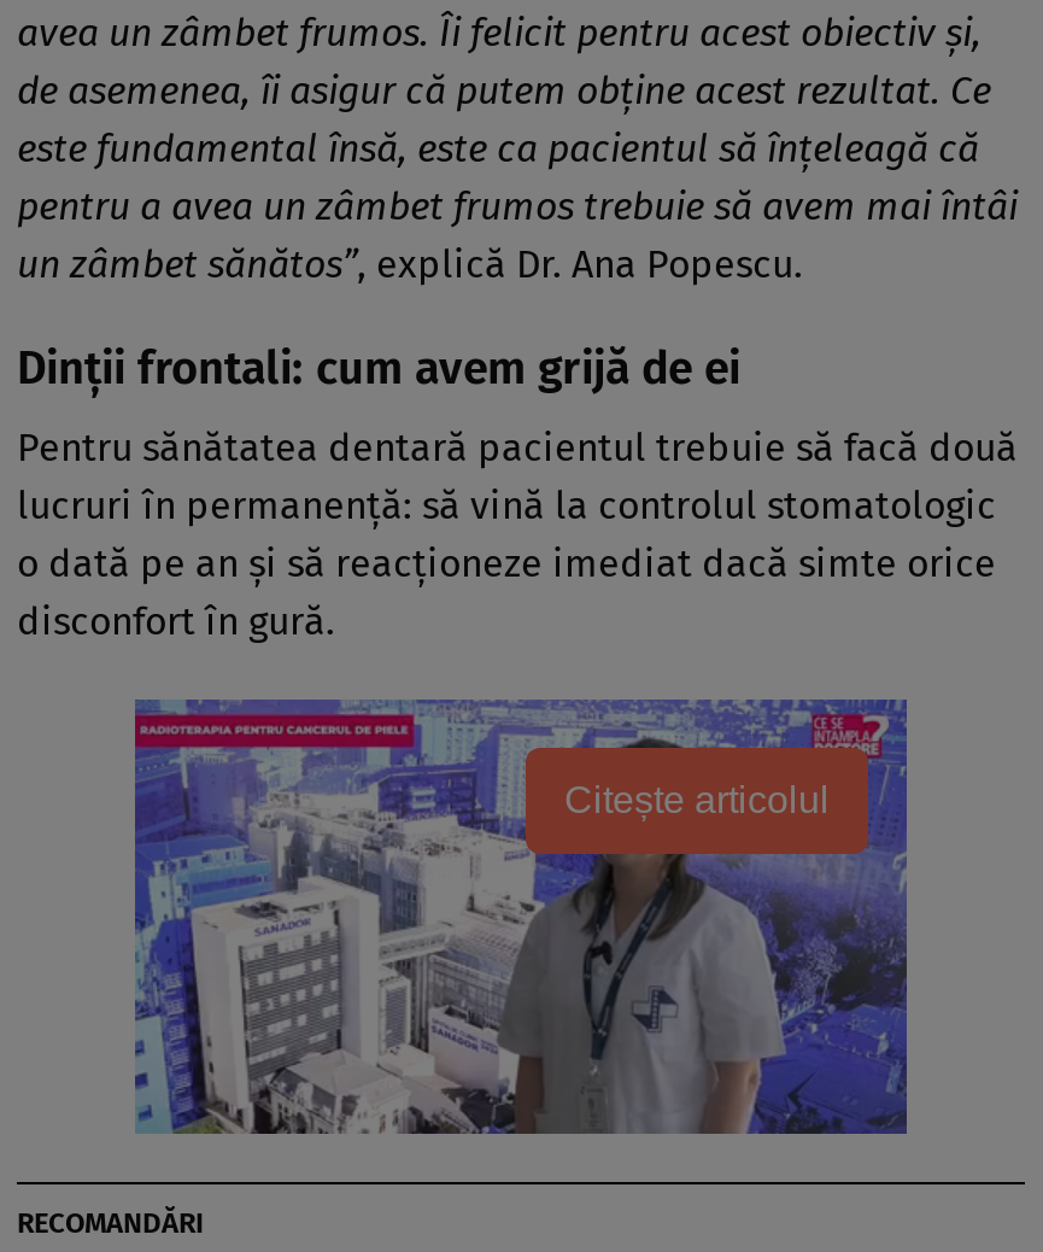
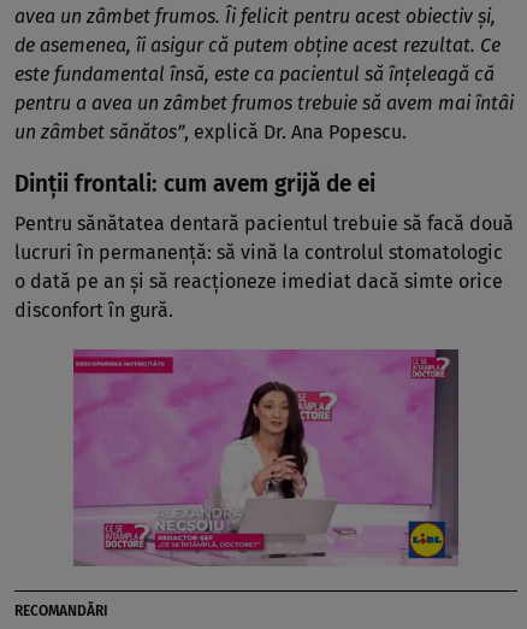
[133,697,909,1136] [image] -> [72,348,460,566] [image]
[564,778,830,819] Citește articolul -> none

